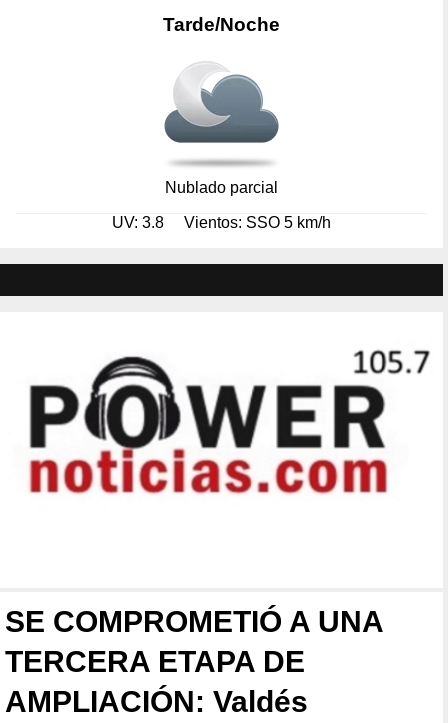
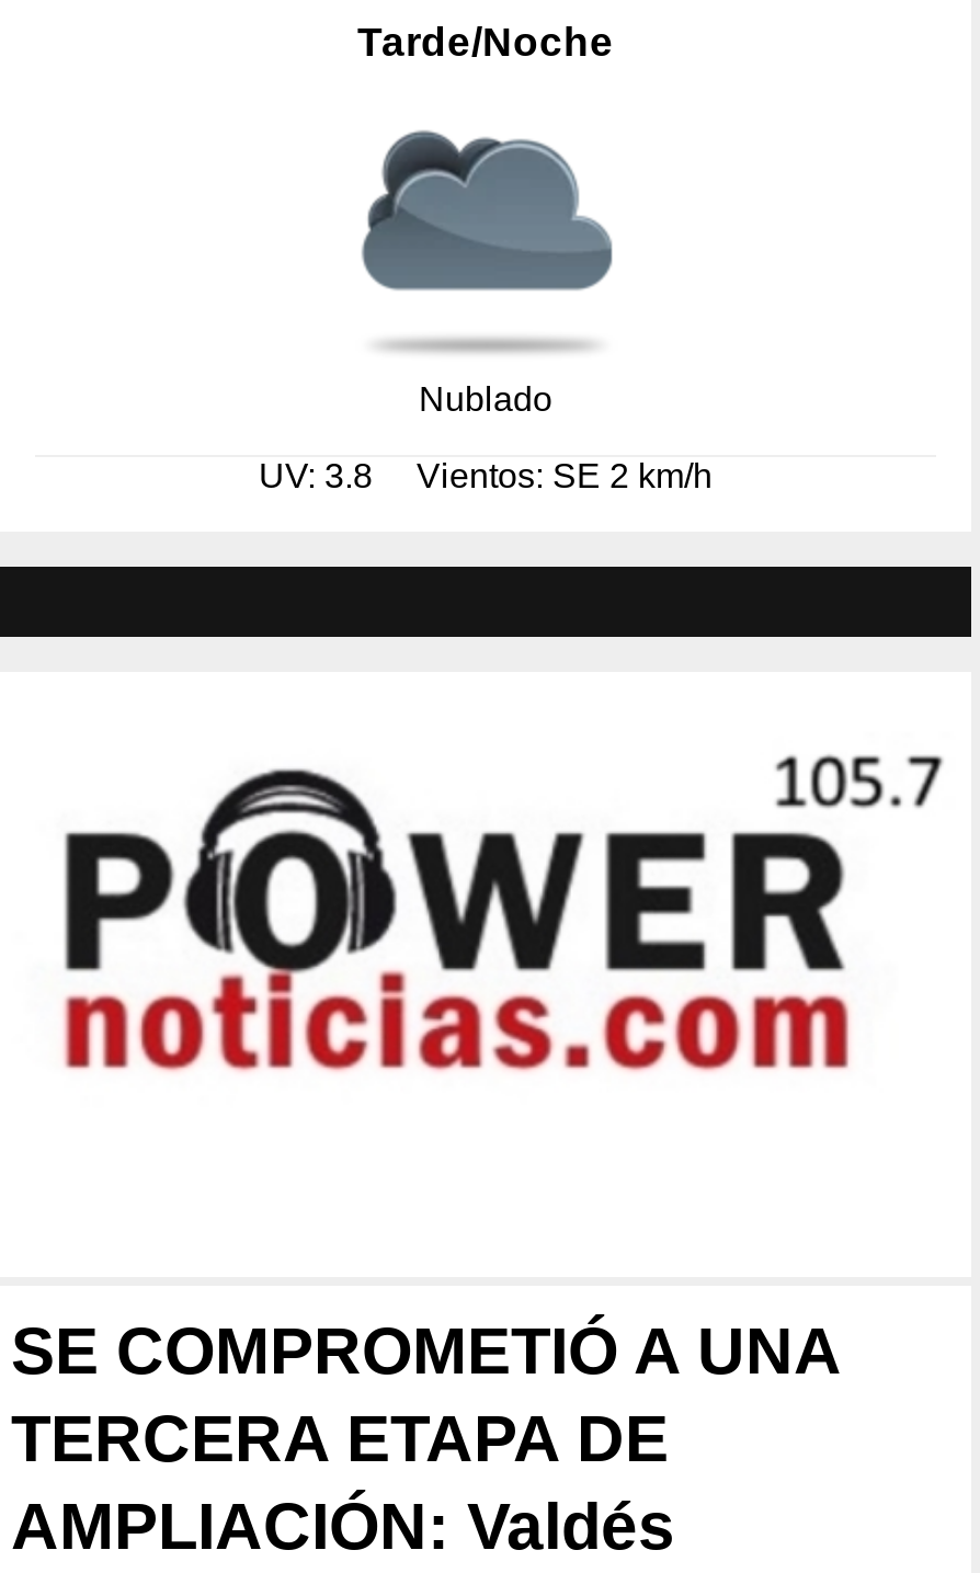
[164,66,279,196] [image] | Nublado parcial -> [362,130,614,417] [image] | Nublado
[112,214,331,231] UV: 3.8 Vientos: SSO 5 km/h -> [259,456,713,493] UV: 3.8 Vientos: SE 2 km/h

